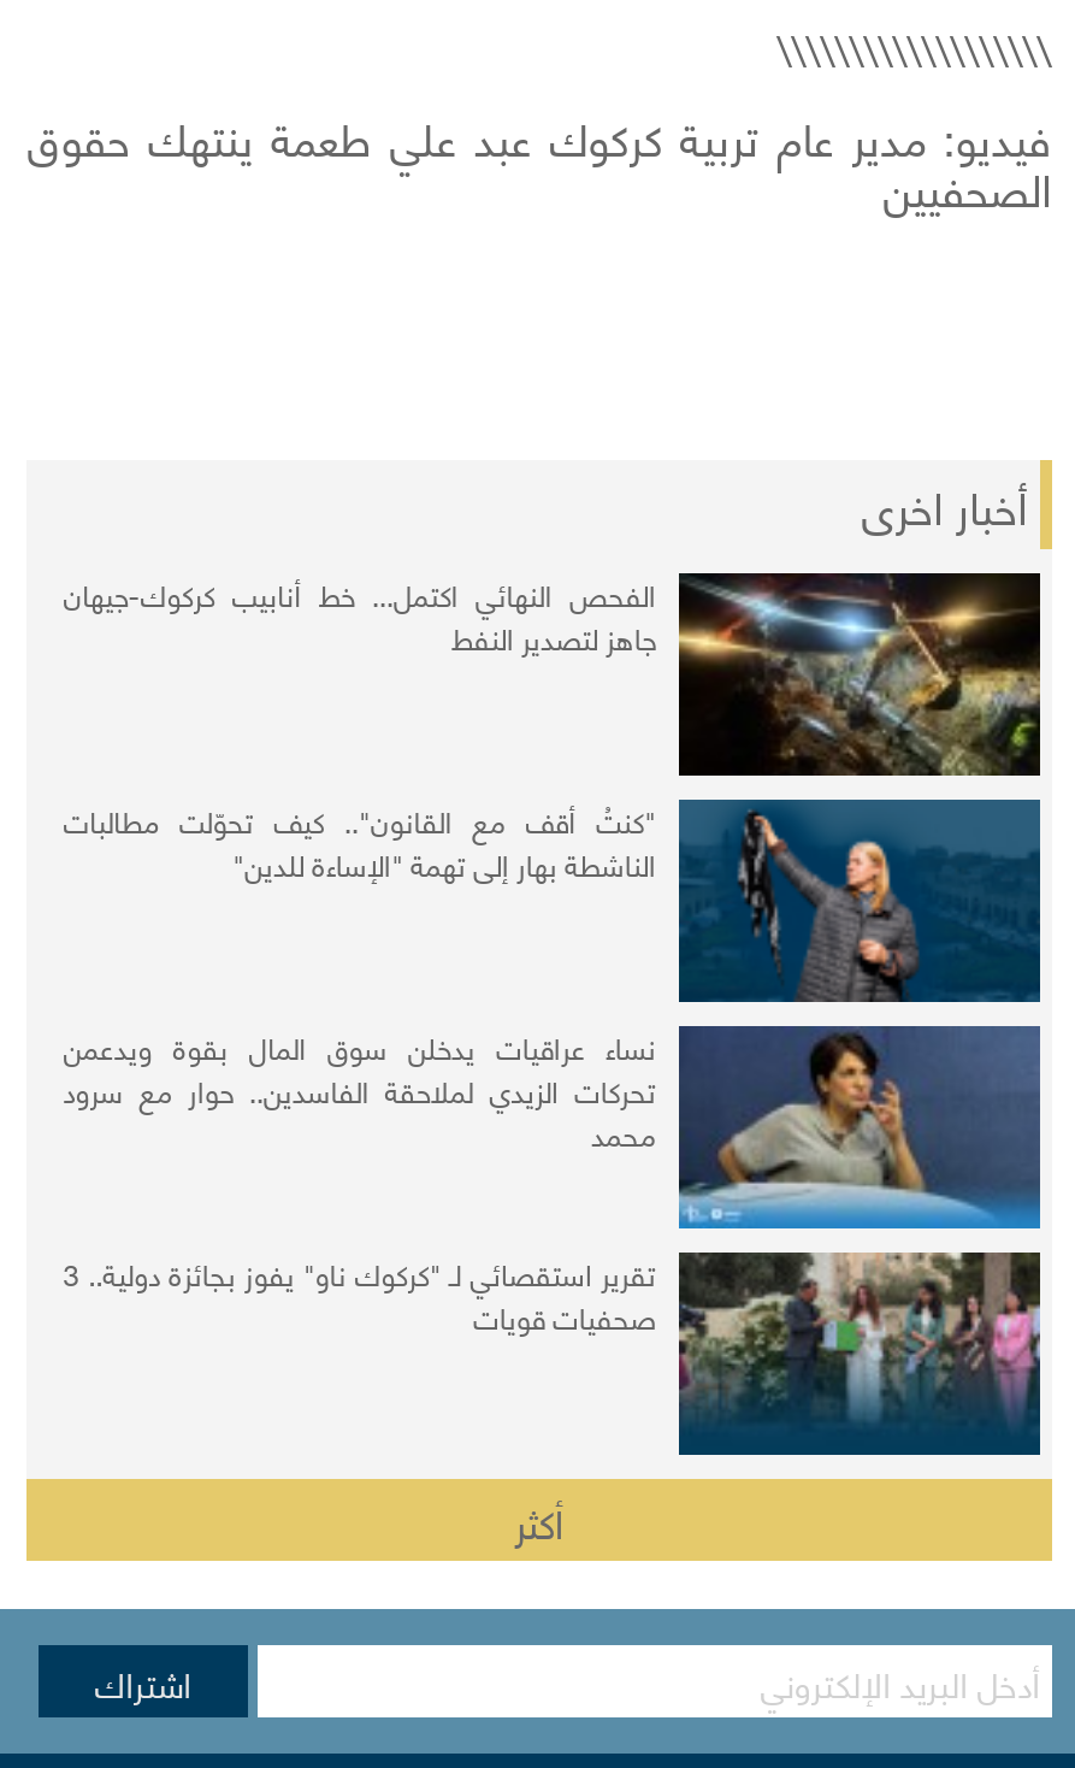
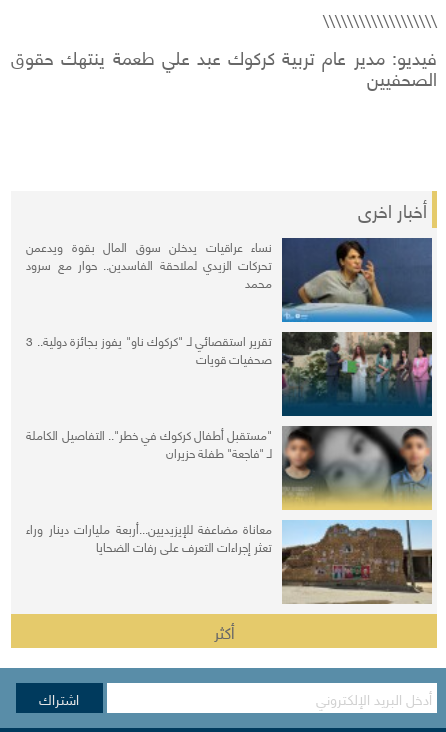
[63,565,1042,891] [image] | الفحص النهائي اكتمل... خط أنابيب كركوك-جيهان | جاهز لتصدير النفط | "كنتُ أقف مع القانون".. كيف تحوّلت مطالبات | الناشطة بهار إلى تهمة "الإساءة للدين" -> none
[679,797,1040,1002] [image] -> none
moved [63,1019,1040,1345] -> [26,235,432,370]: [image] | نساء عراقيات يدخلن سوق المال بقوة ويدعمن | تحركات الزيدي لملاحقة الفاسدين.. حوار مع سرود | محمد | صحفيات قويات
none -> [26,423,433,558] [image] | "مستقبل أطفال كركوك في خطر".. التفاصيل الكاملة | لـ "فاجعة" طفلة حزيران | معاناة مضاعفة للإيزيديين...أربعة مليارات دينار وراء | تعثر إجراءات التعرف على رفات الضحايا
none -> [282,520,433,605] [image]

